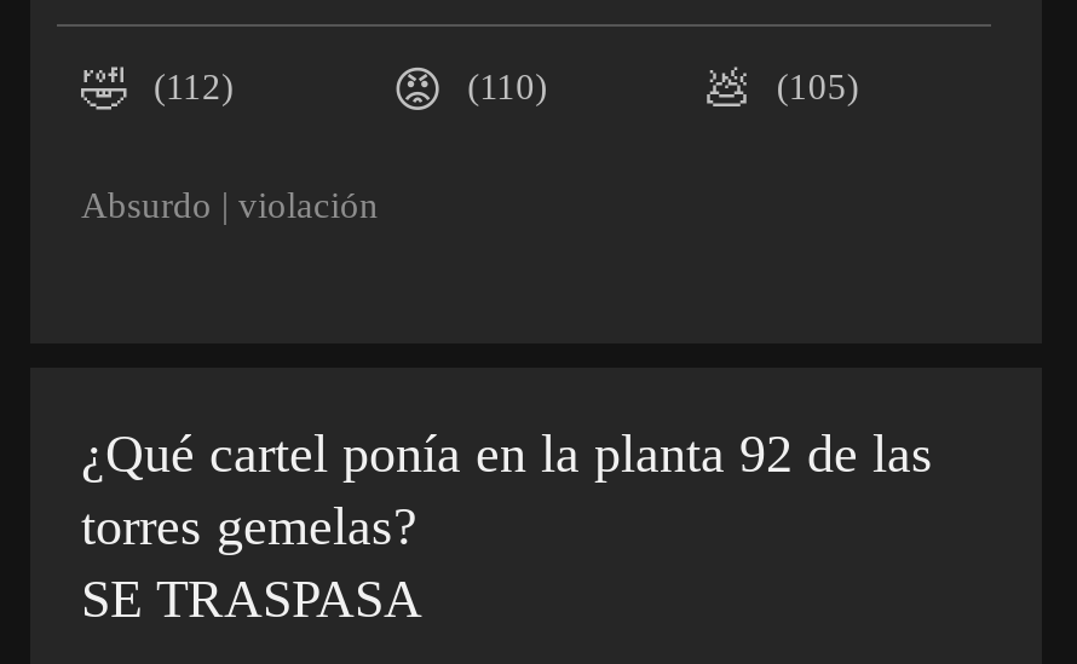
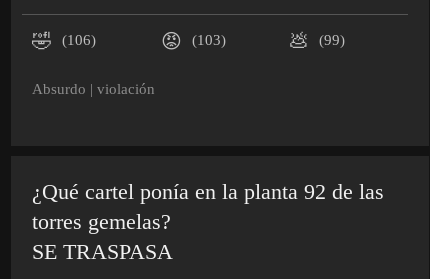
[154,68,234,106] (112) -> [62,32,96,48] (106)
[468,68,547,106] (110) -> [192,32,226,48] (103)
[776,68,859,106] (105) -> [319,32,345,48] (99)

